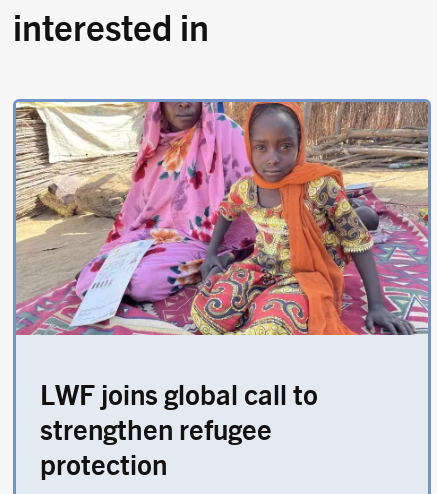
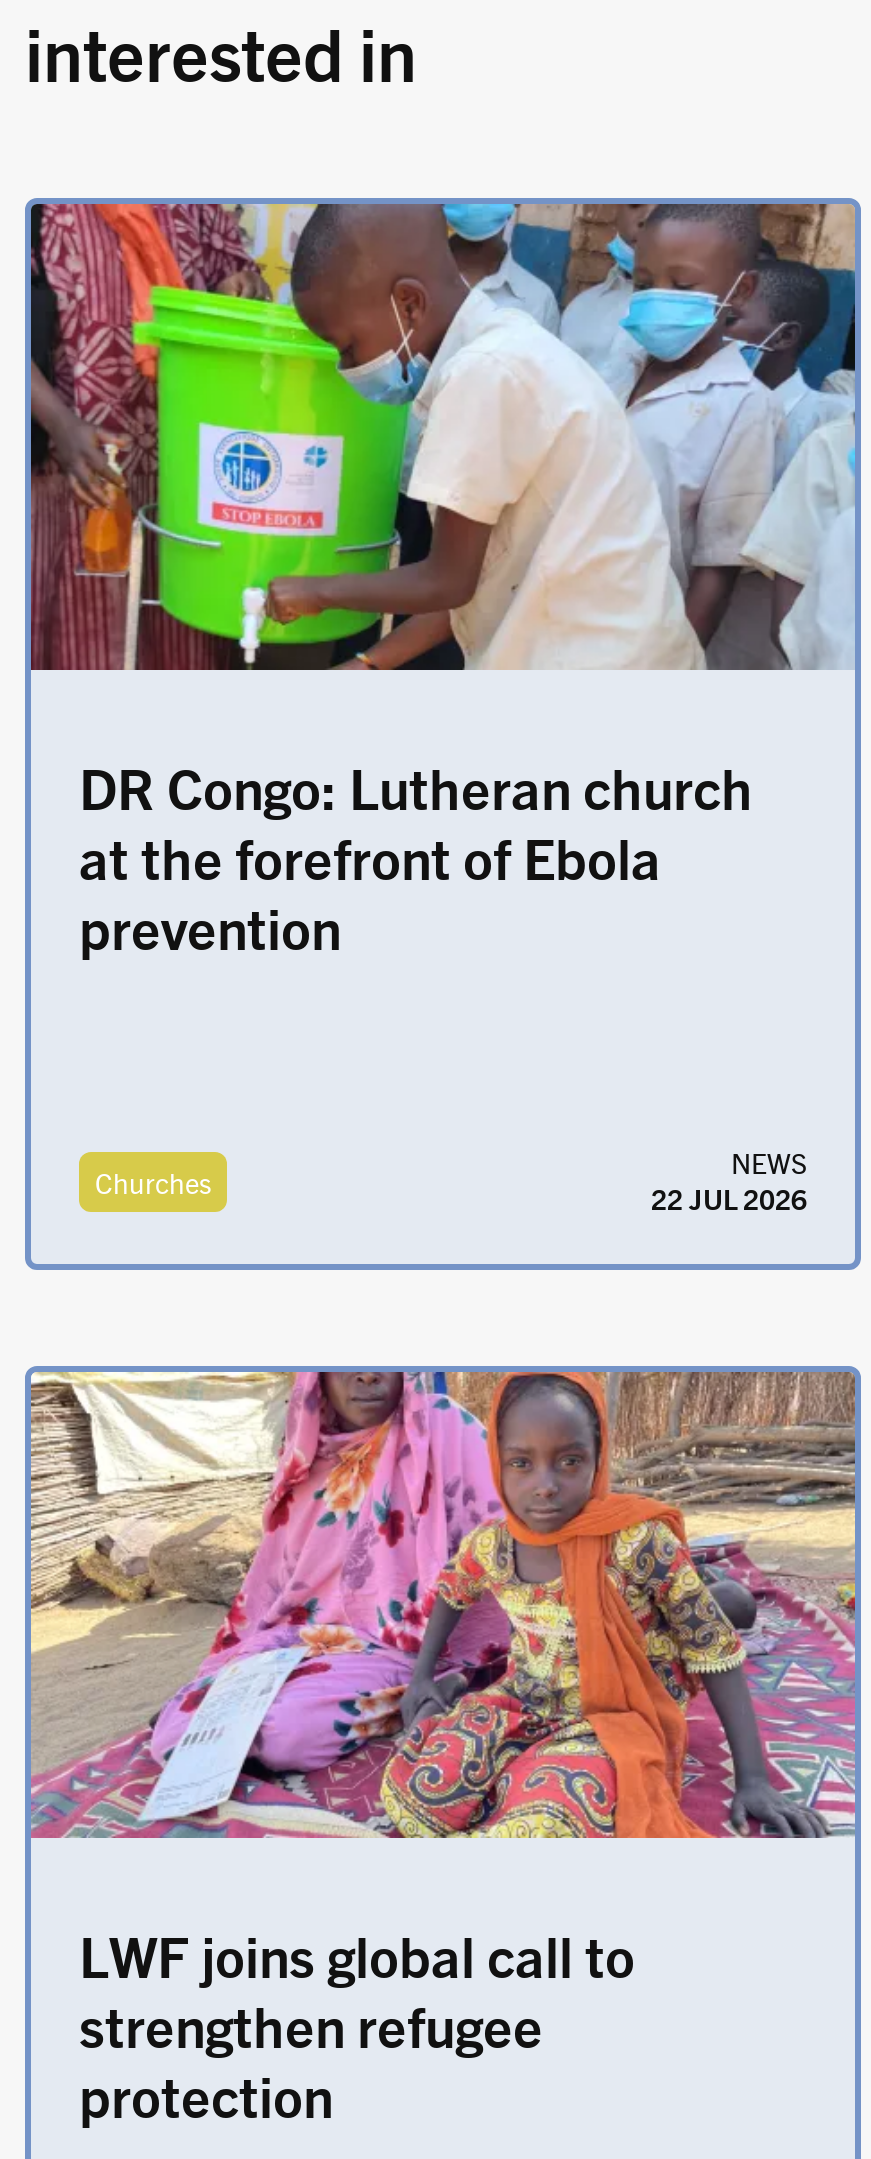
none -> [29,202,857,962] [image] | DR Congo: Lutheran church | at the forefront of Ebola | prevention
none -> [95,1164,211,1200] Churches
none -> [651,1144,807,1216] NEWS | 22 JUL 2026

